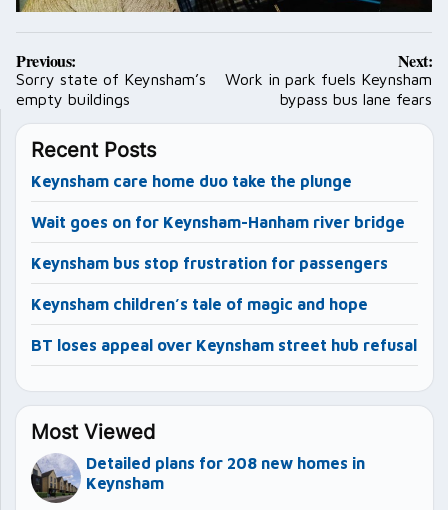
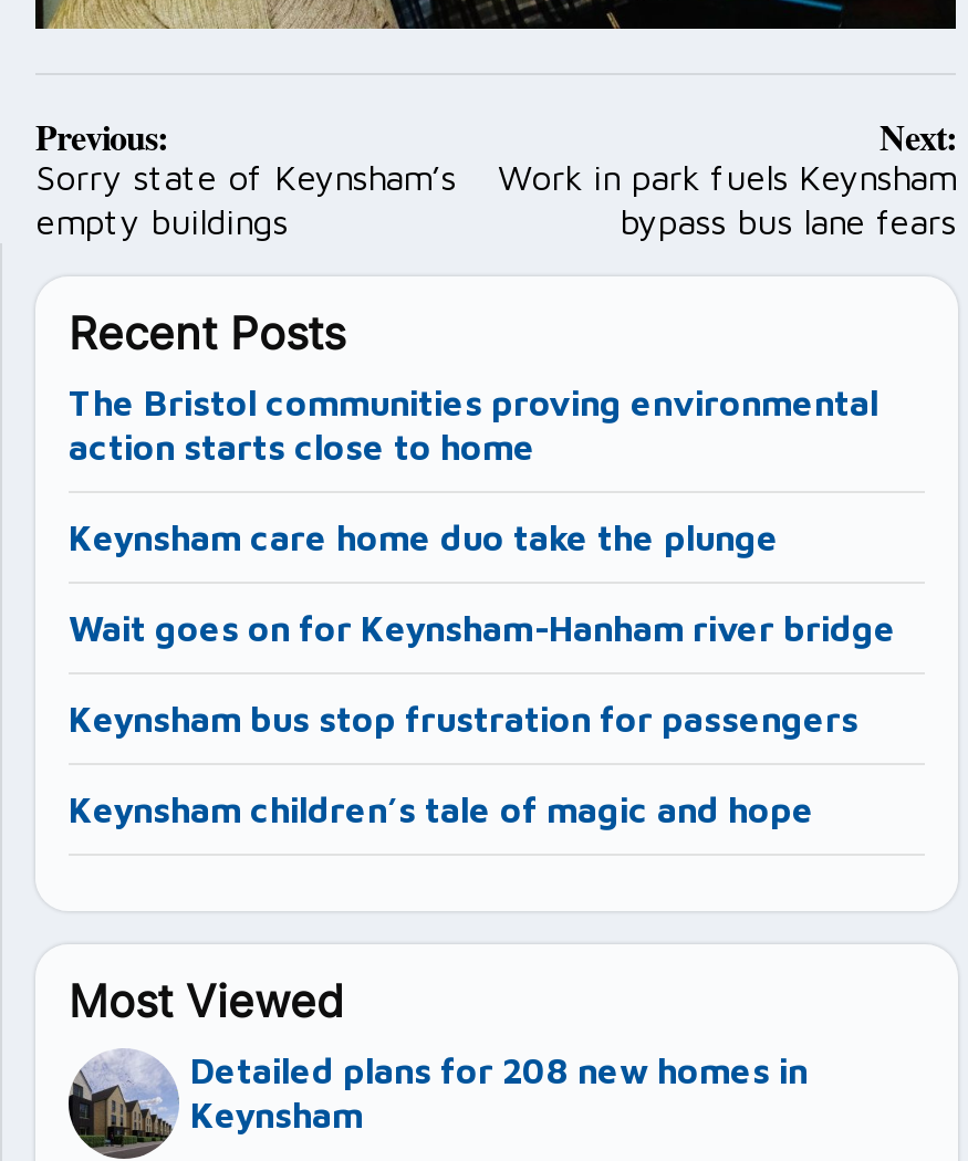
none -> [69,381,878,465] The Bristol communities proving environmental | action starts close to home
moved [31,172,405,313] -> [69,516,896,828]: Keynsham care home duo take the plunge | Wait goes on for Keynsham-Hanham river bridge | Keynsham bus stop frustration for passengers | Keynsham children’s tale of magic and hope
[31,336,417,354] BT loses appeal over Keynsham street hub refusal -> none

